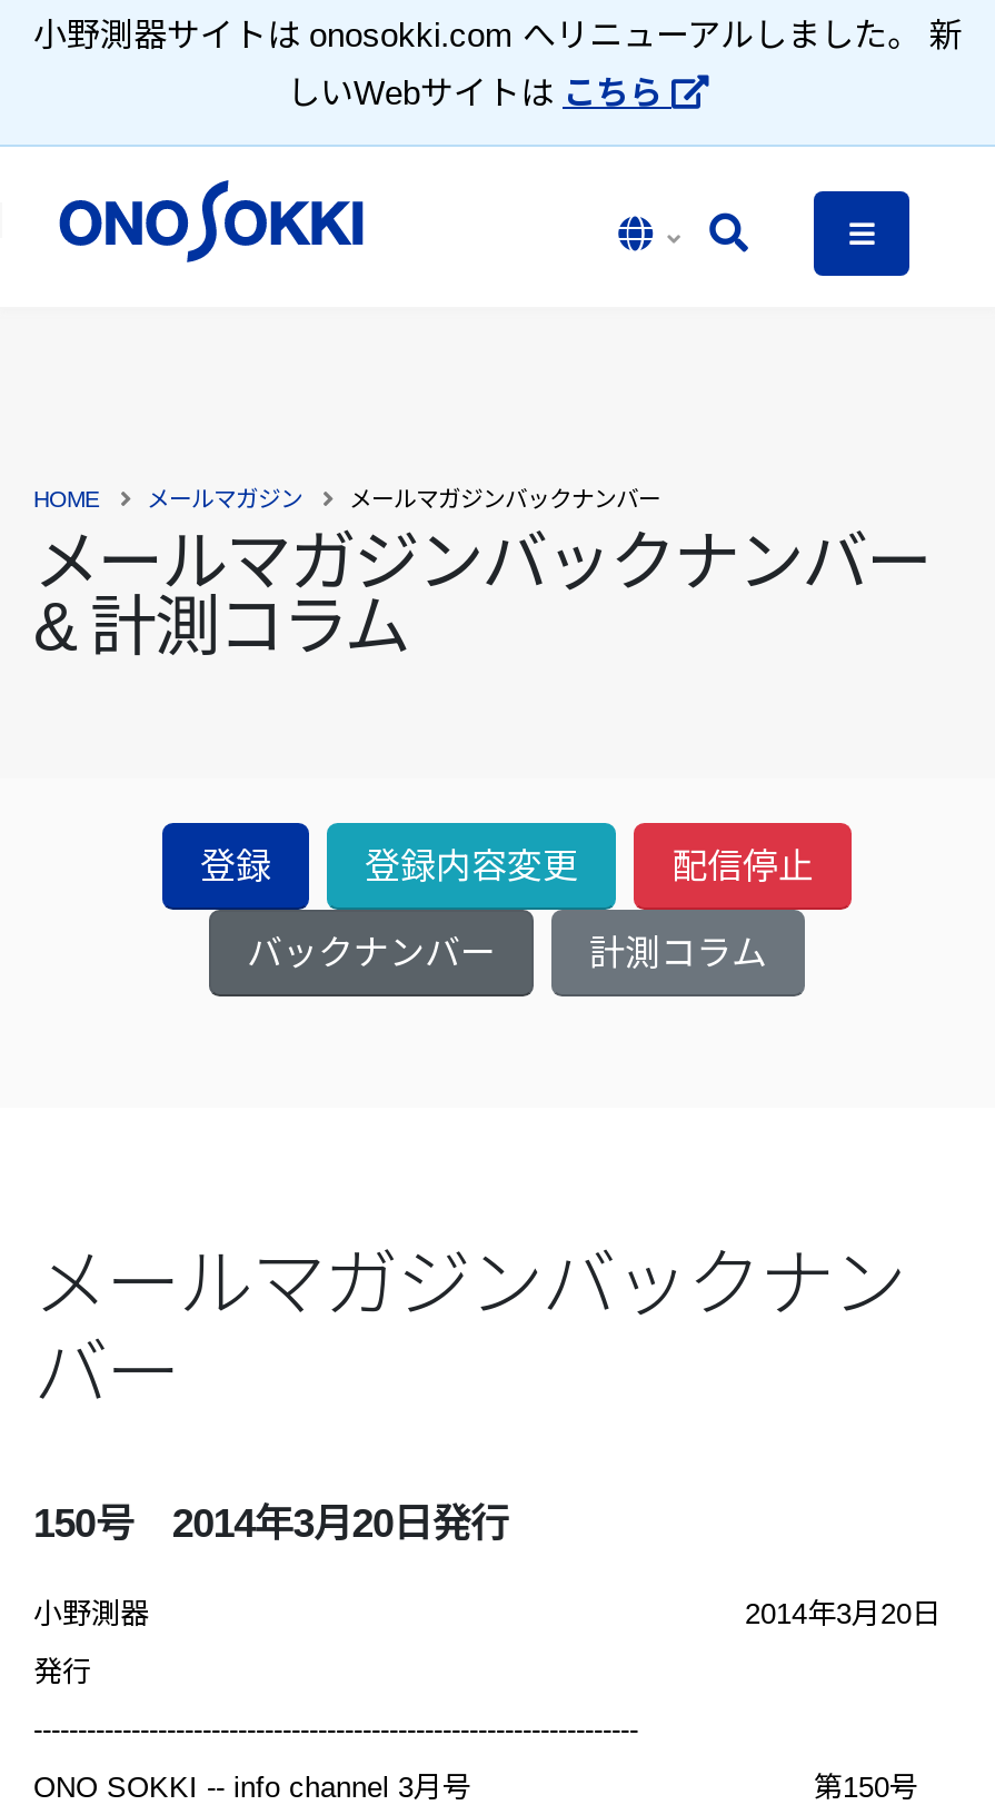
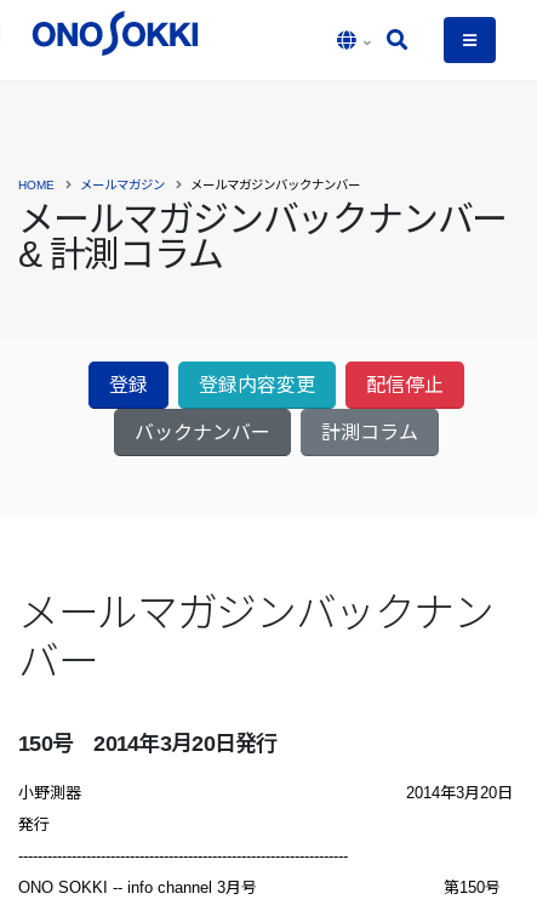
[33,16,963,111] 小野測器サイトは onosokki.com へリニューアルしました。 新 | しいWebサイトはこちら -> none

